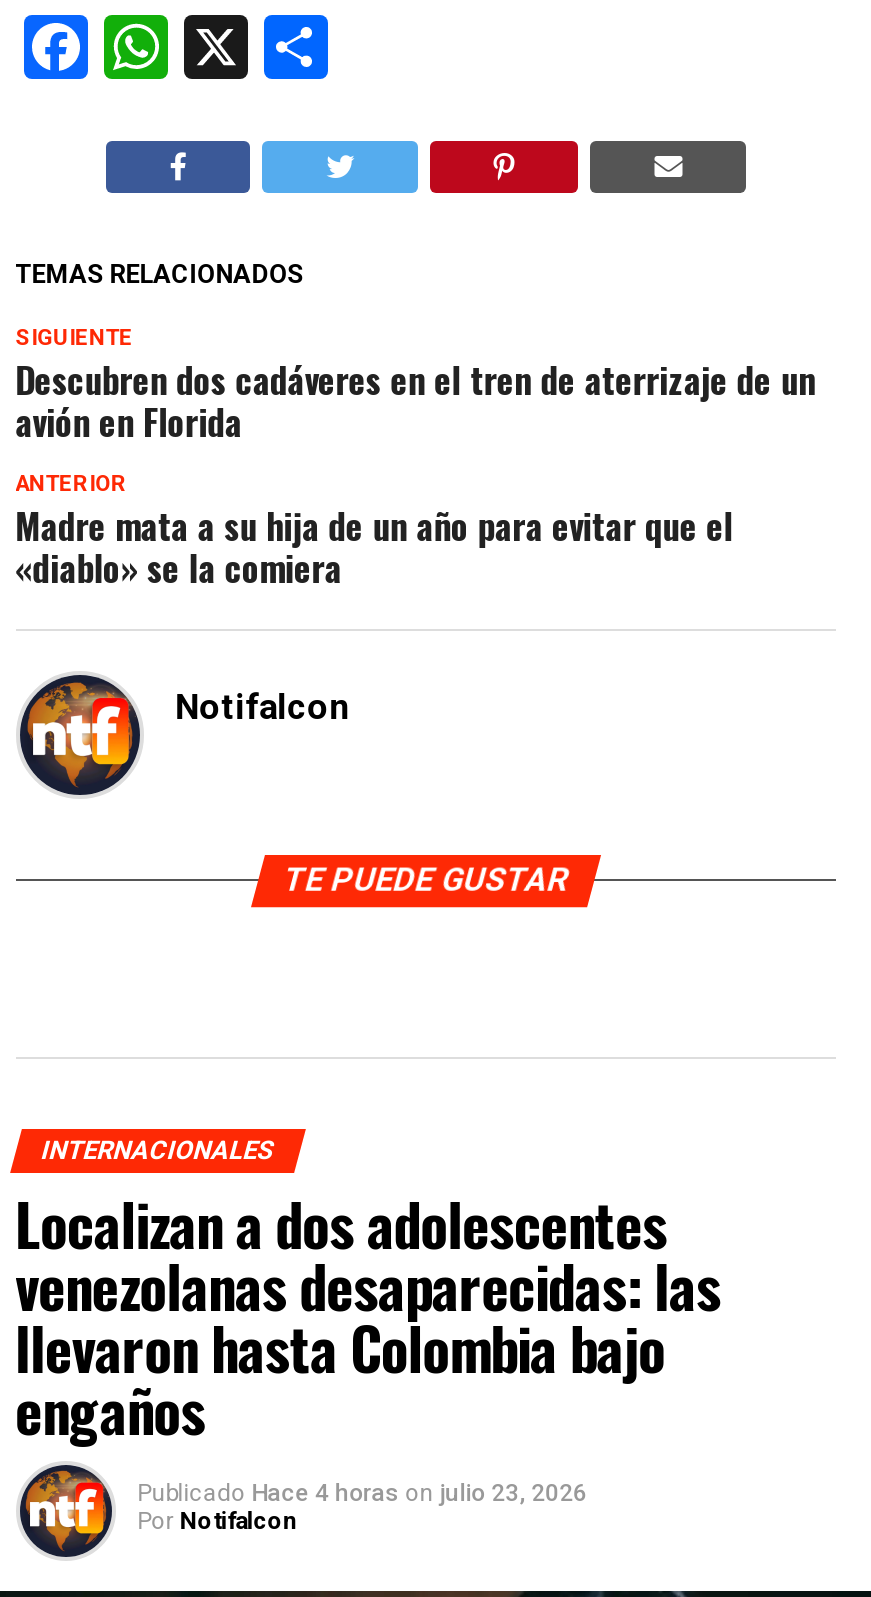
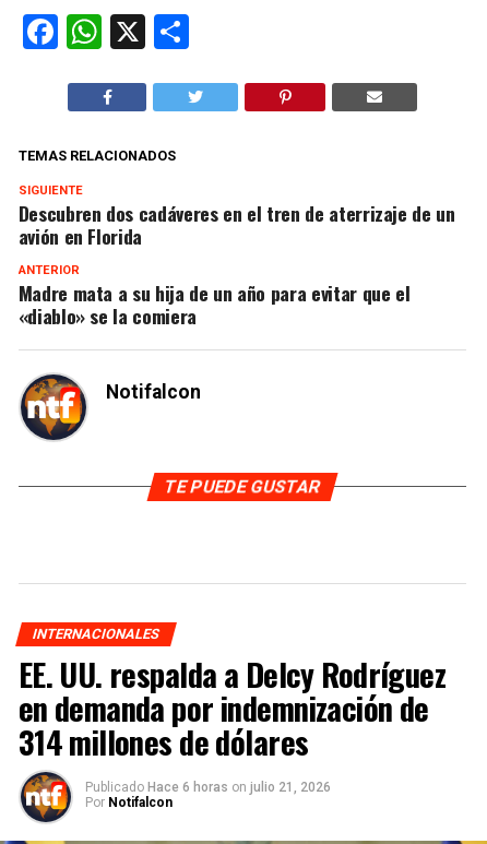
[15,1181,721,1507] Localizan a dos adolescentes | venezolanas desaparecidas: las | llevaron hasta Colombia bajo | engaños | Publicado Hace 4 horas on julio 23, 2026 -> [18,651,446,795] EE. UU. respalda a Delcy Rodríguez | en demanda por indemnización de | 314 millones de dólares | Publicado Hace 6 horas on julio 21, 2026

